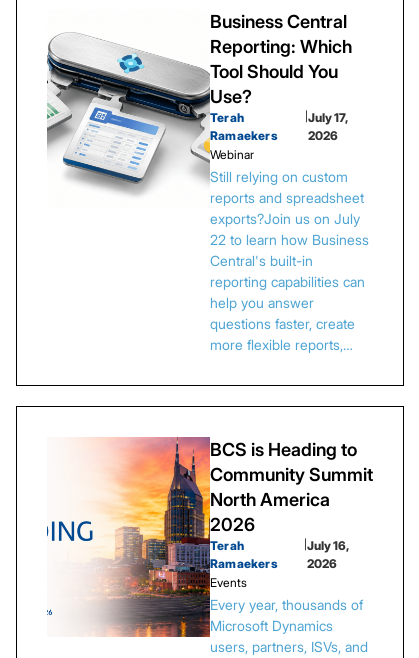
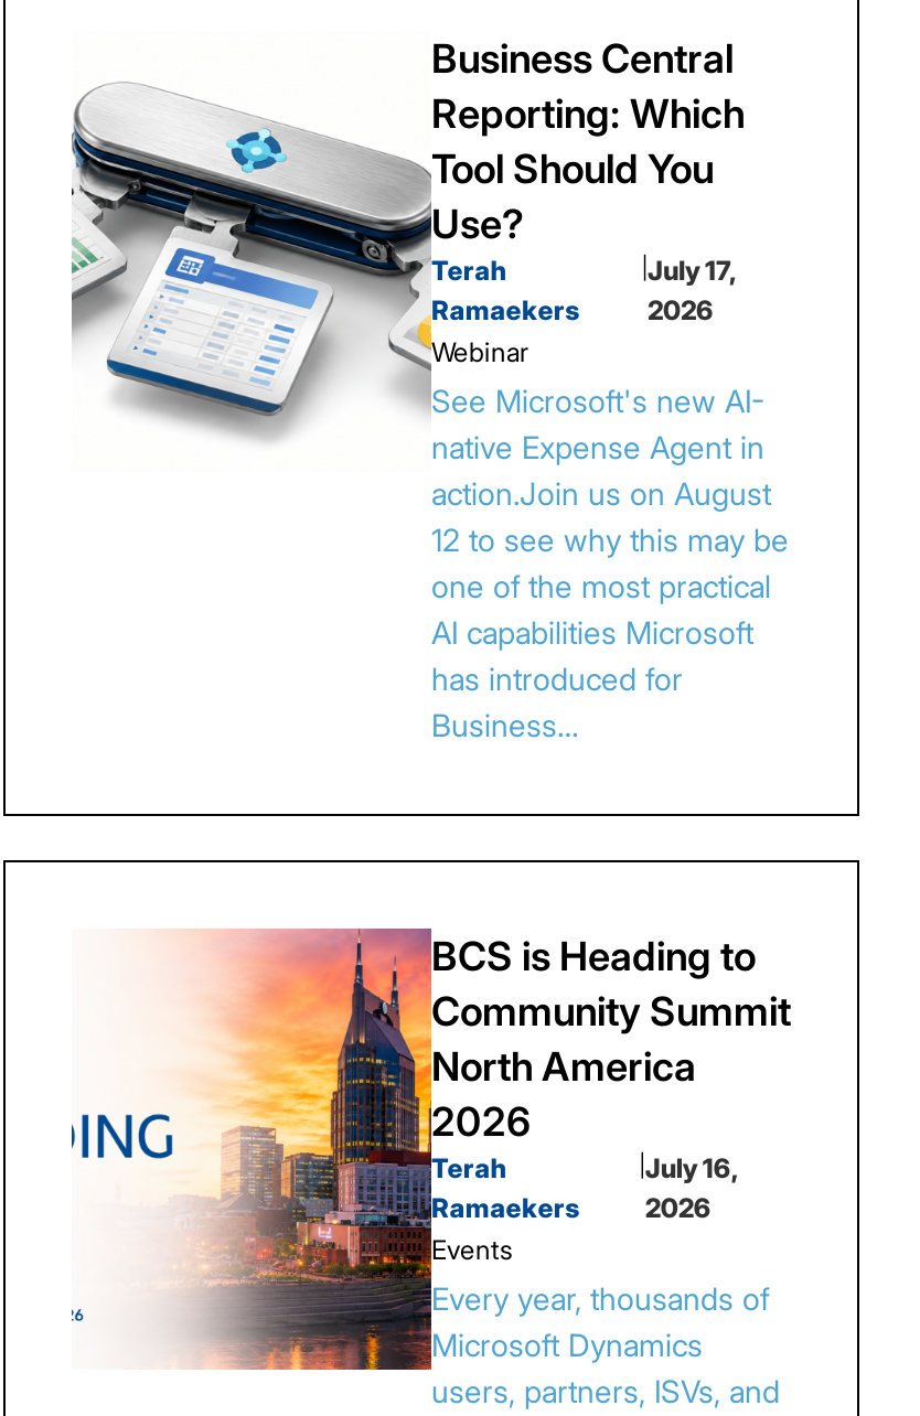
[210,168,369,353] Still relying on custom | reports and spreadsheet | exports?Join us on July | 22 to learn how Business | Central's built-in | reporting capabilities can | help you answer | questions faster, create | more flexible reports,… -> [431,382,789,743] See Microsoft's new AI- | native Expense Agent in | action.Join us on August | 12 to see why this may be | one of the most practical | AI capabilities Microsoft | has introduced for | Business…

